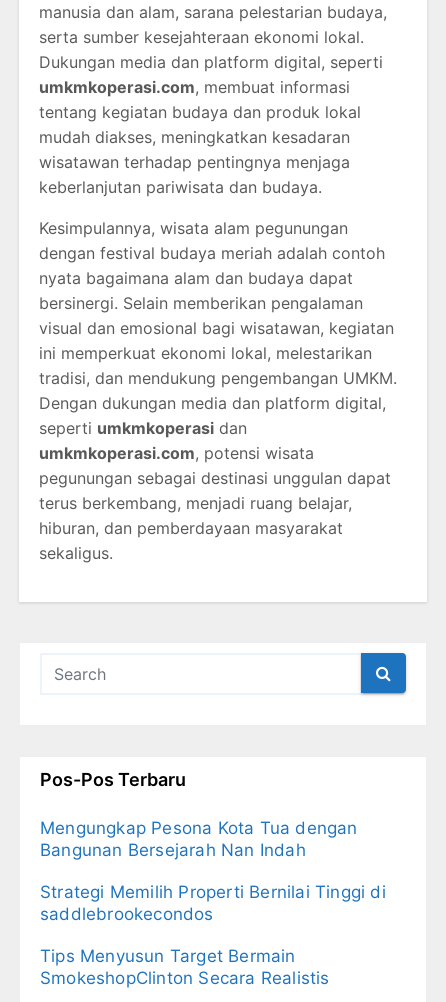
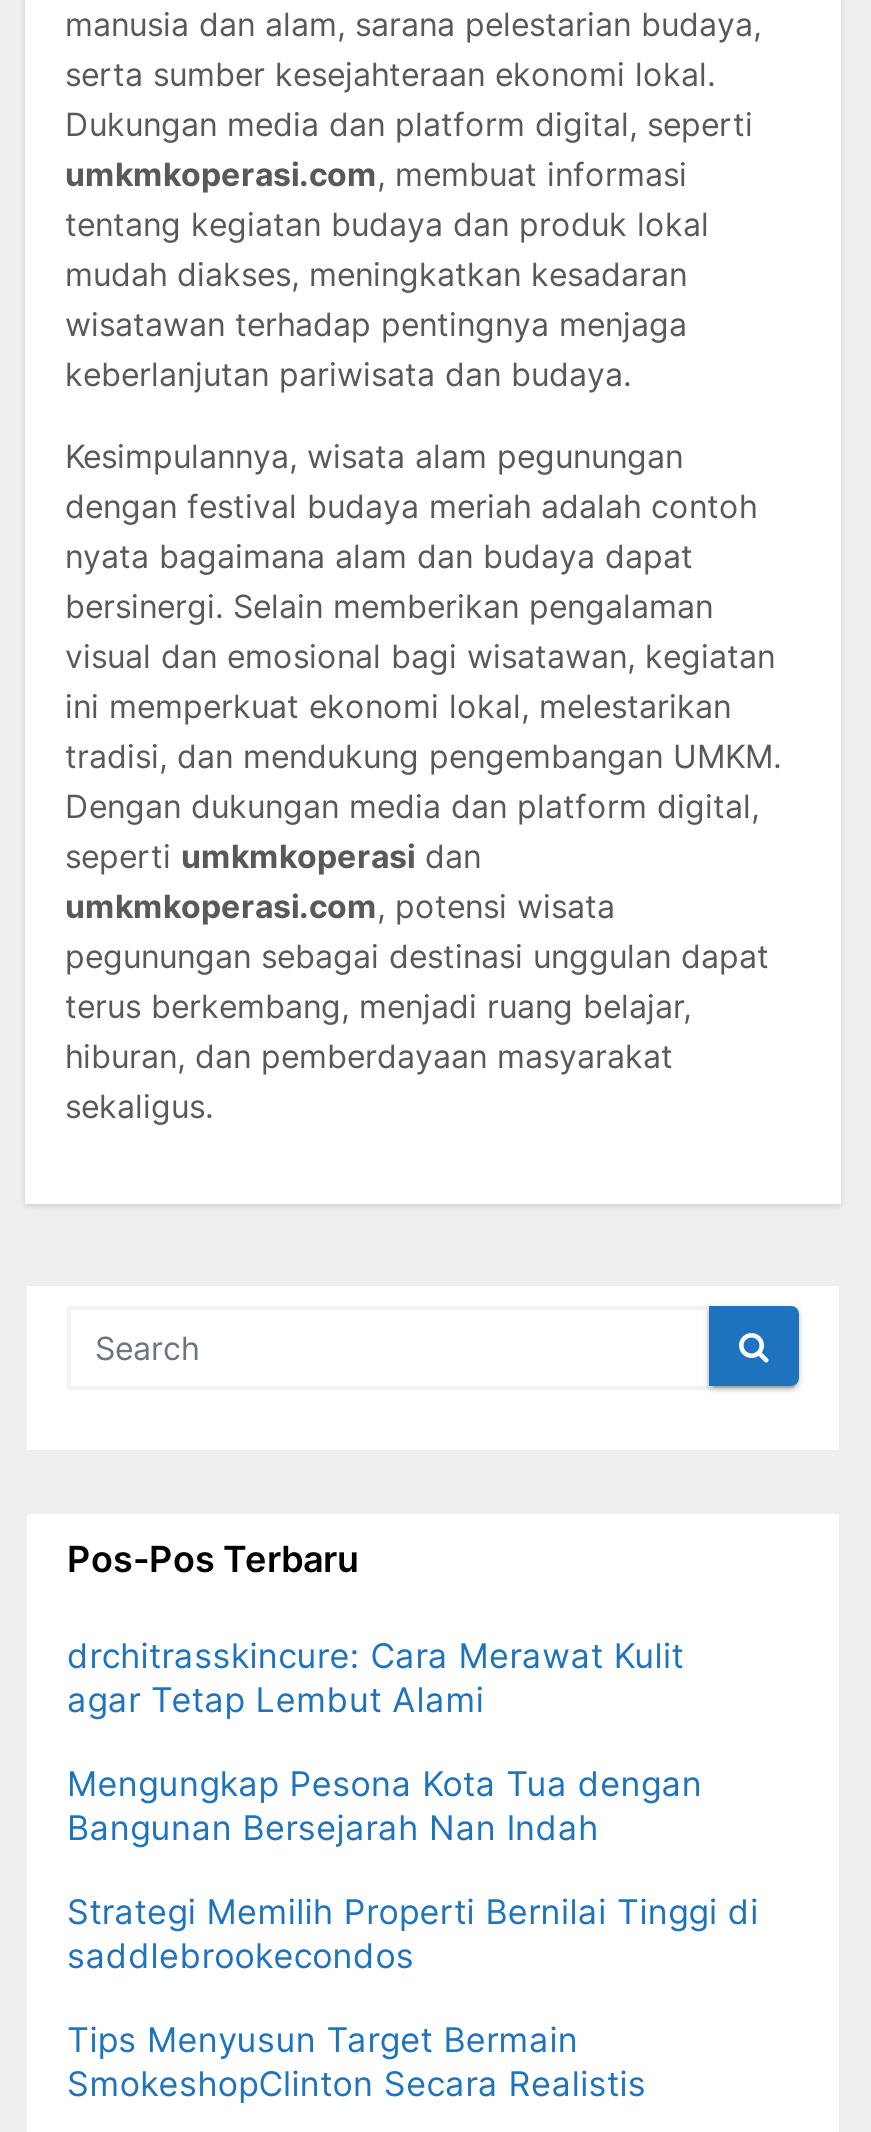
none -> [67,1637,684,1721] drchitrasskincure: Cara Merawat Kulit | agar Tetap Lembut Alami

